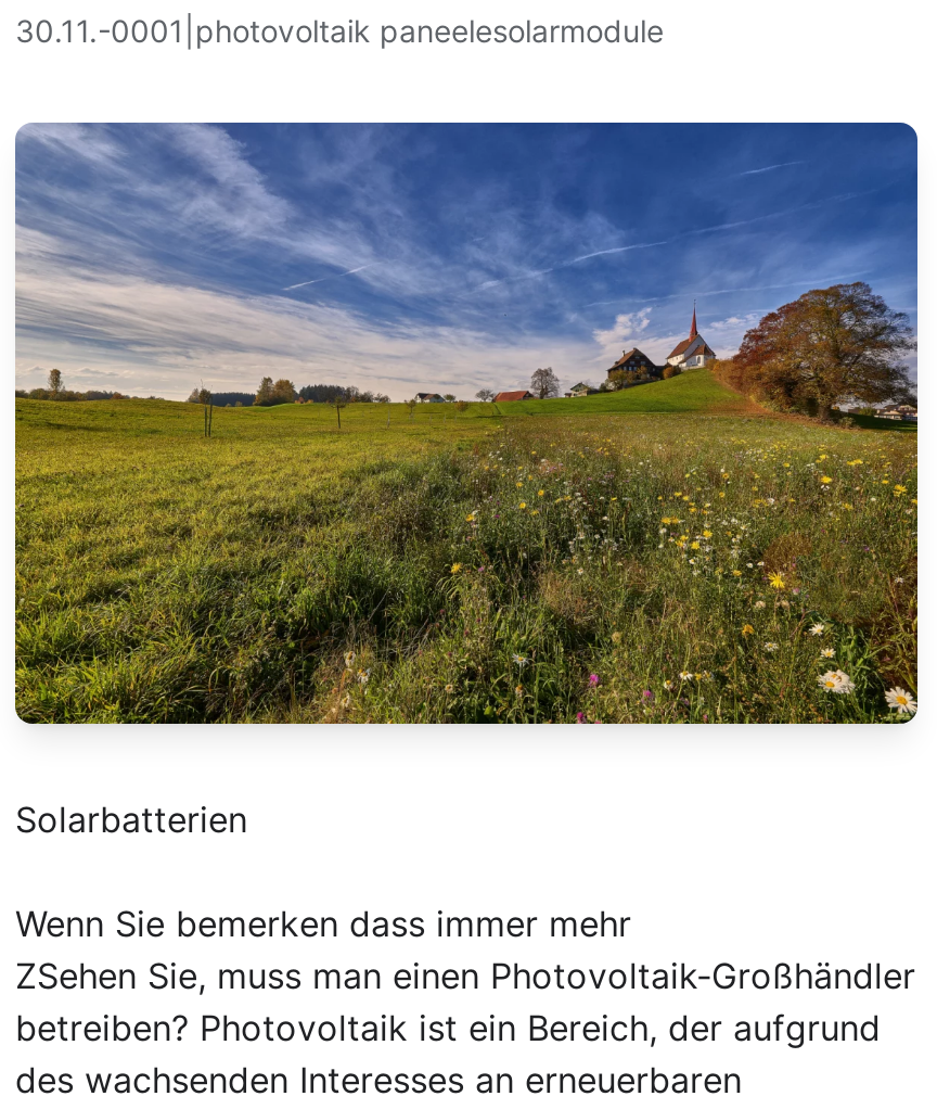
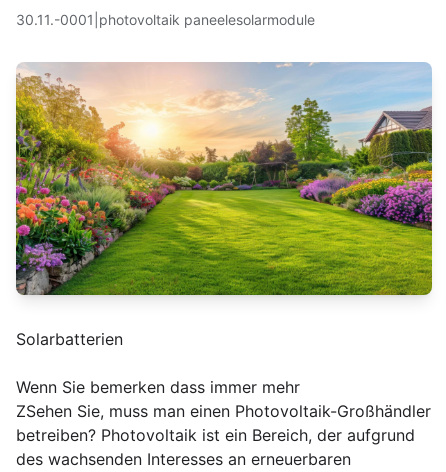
[13,120,920,726] [image] -> [15,62,433,296] [image]

